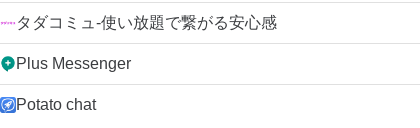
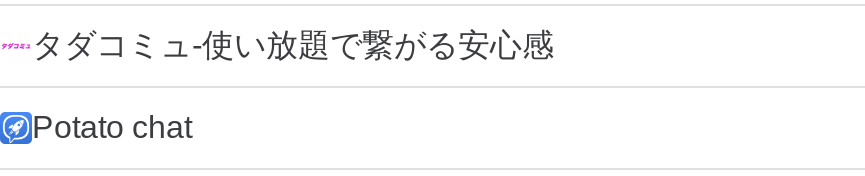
[16,55,131,72] Plus Messenger -> none

